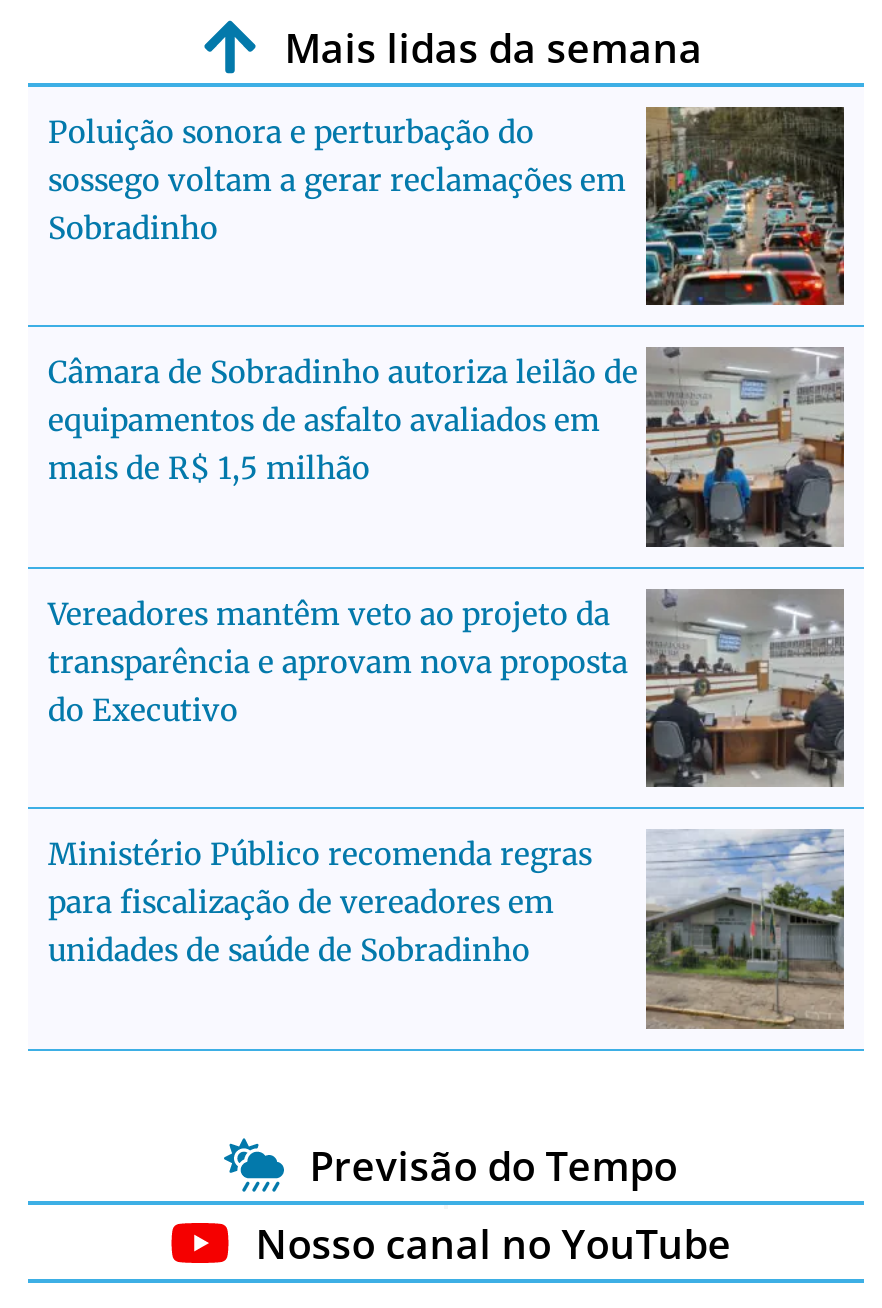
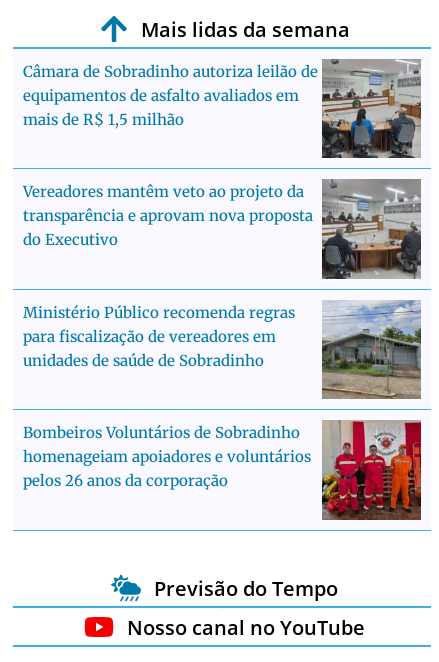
[48,105,844,307] [image] | Poluição sonora e perturbação do | sossego voltam a gerar reclamações em | Sobradinho -> none
moved [48,345,848,969] -> [23,57,423,370]: [image] | Câmara de Sobradinho autoriza leilão de | equipamentos de asfalto avaliados em | ... | para fiscalização de vereadores em | unidades de saúde de Sobradinho
none -> [23,420,422,521] [image] | Bombeiros Voluntários de Sobradinho | homenageiam apoiadores e voluntários | pelos 26 anos da corporação

